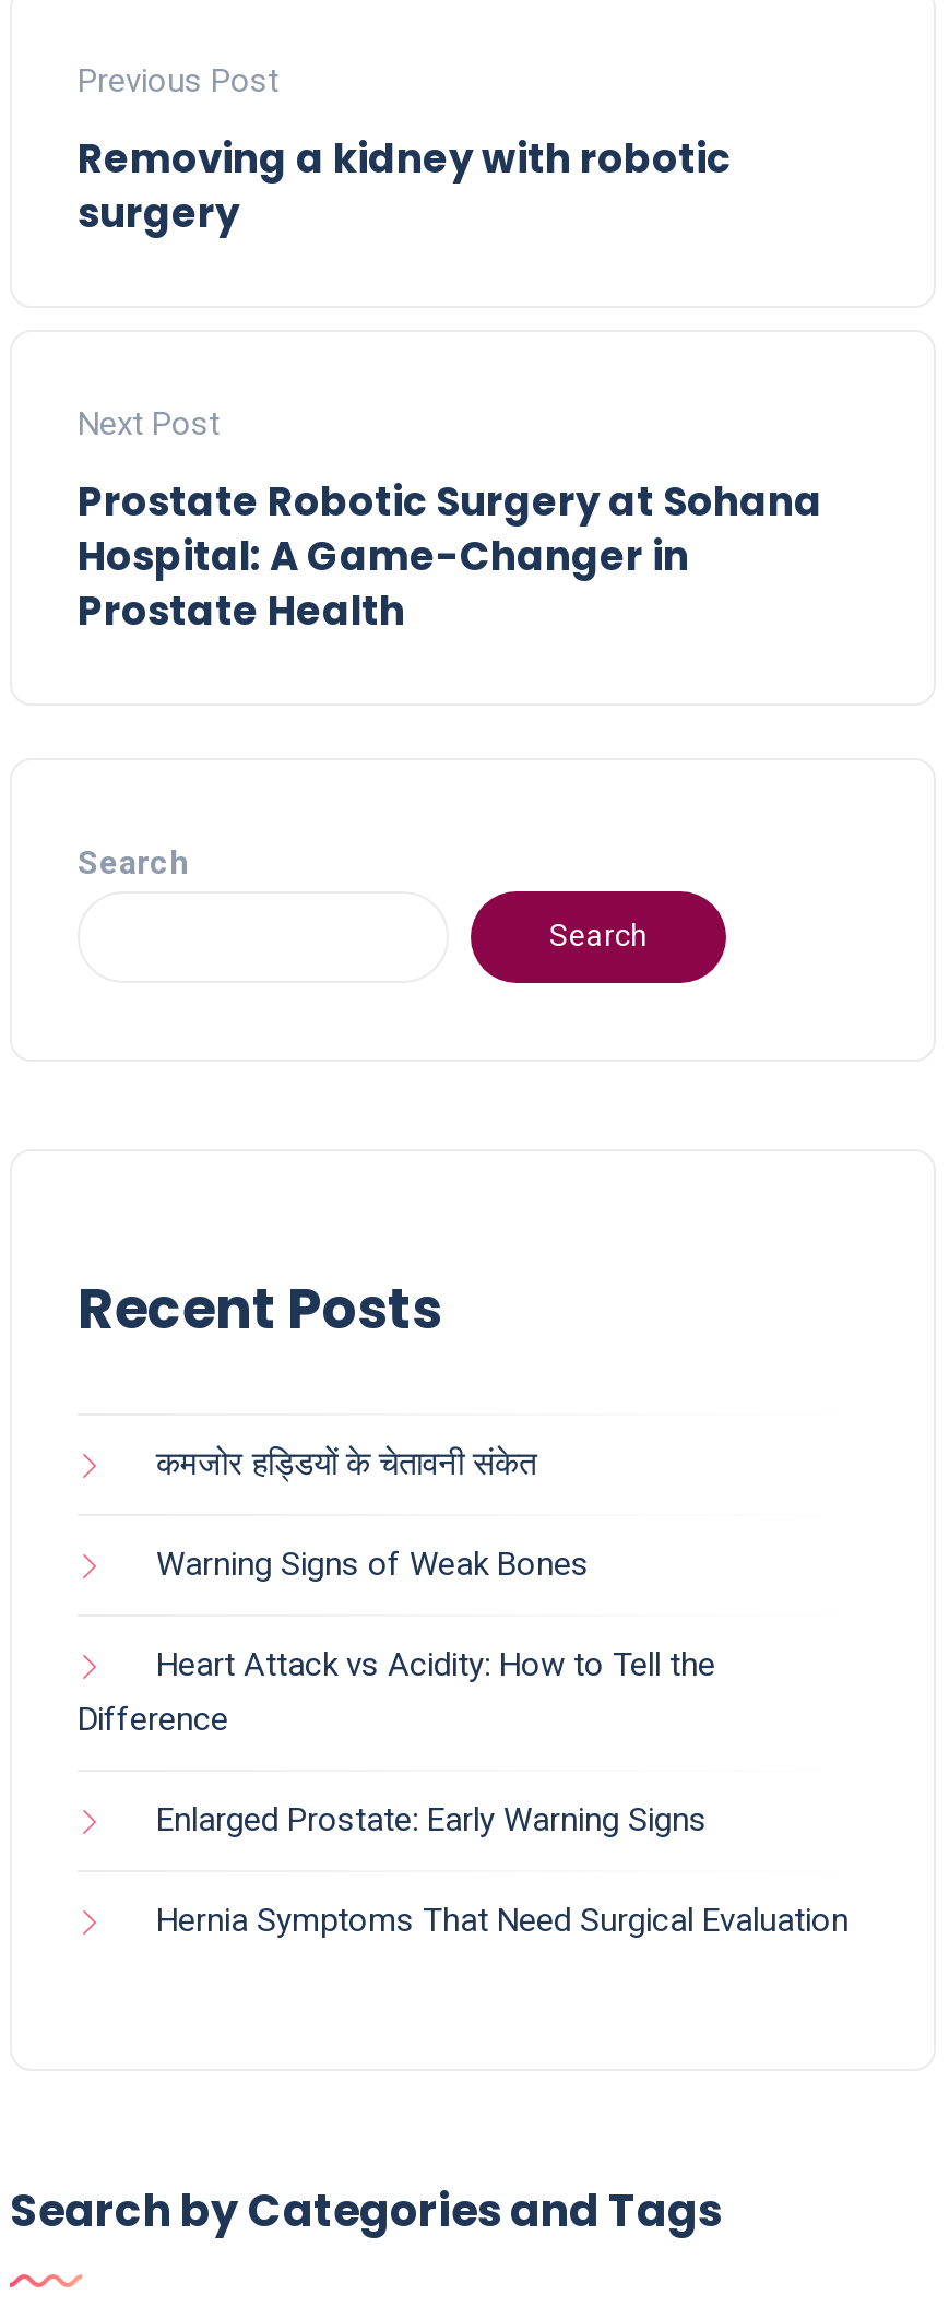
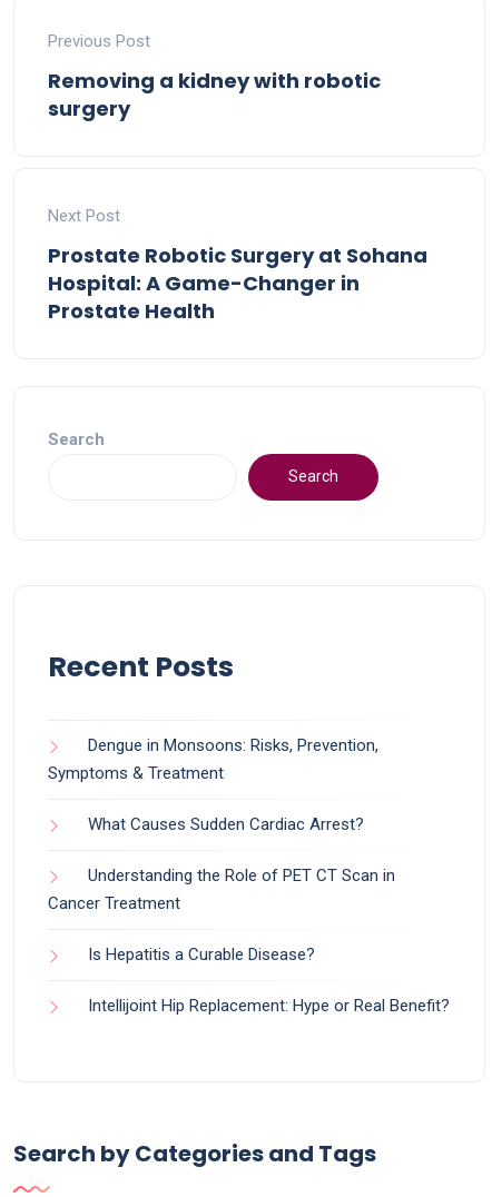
[156,1443,536,1483] कमजोर हड्डियों के चेतावनी संकेत -> [48,735,378,783] Dengue in Monsoons: Risks, Prevention, | Symptoms & Treatment
[156,1544,589,1583] Warning Signs of Weak Bones -> [88,814,364,834] What Causes Sudden Cardiac Arrest?
[78,1644,715,1738] Heart Attack vs Acidity: How to Tell the | Difference -> [48,865,395,913] Understanding the Role of PET CT Scan in | Cancer Treatment
[156,1800,707,1839] Enlarged Prostate: Early Warning Signs -> [88,944,315,964] Is Hepatitis a Curable Disease?
[156,1900,849,1939] Hernia Symptoms That Need Surgical Evaluation -> [88,995,450,1015] Intellijoint Hip Replacement: Hype or Real Benefit?

